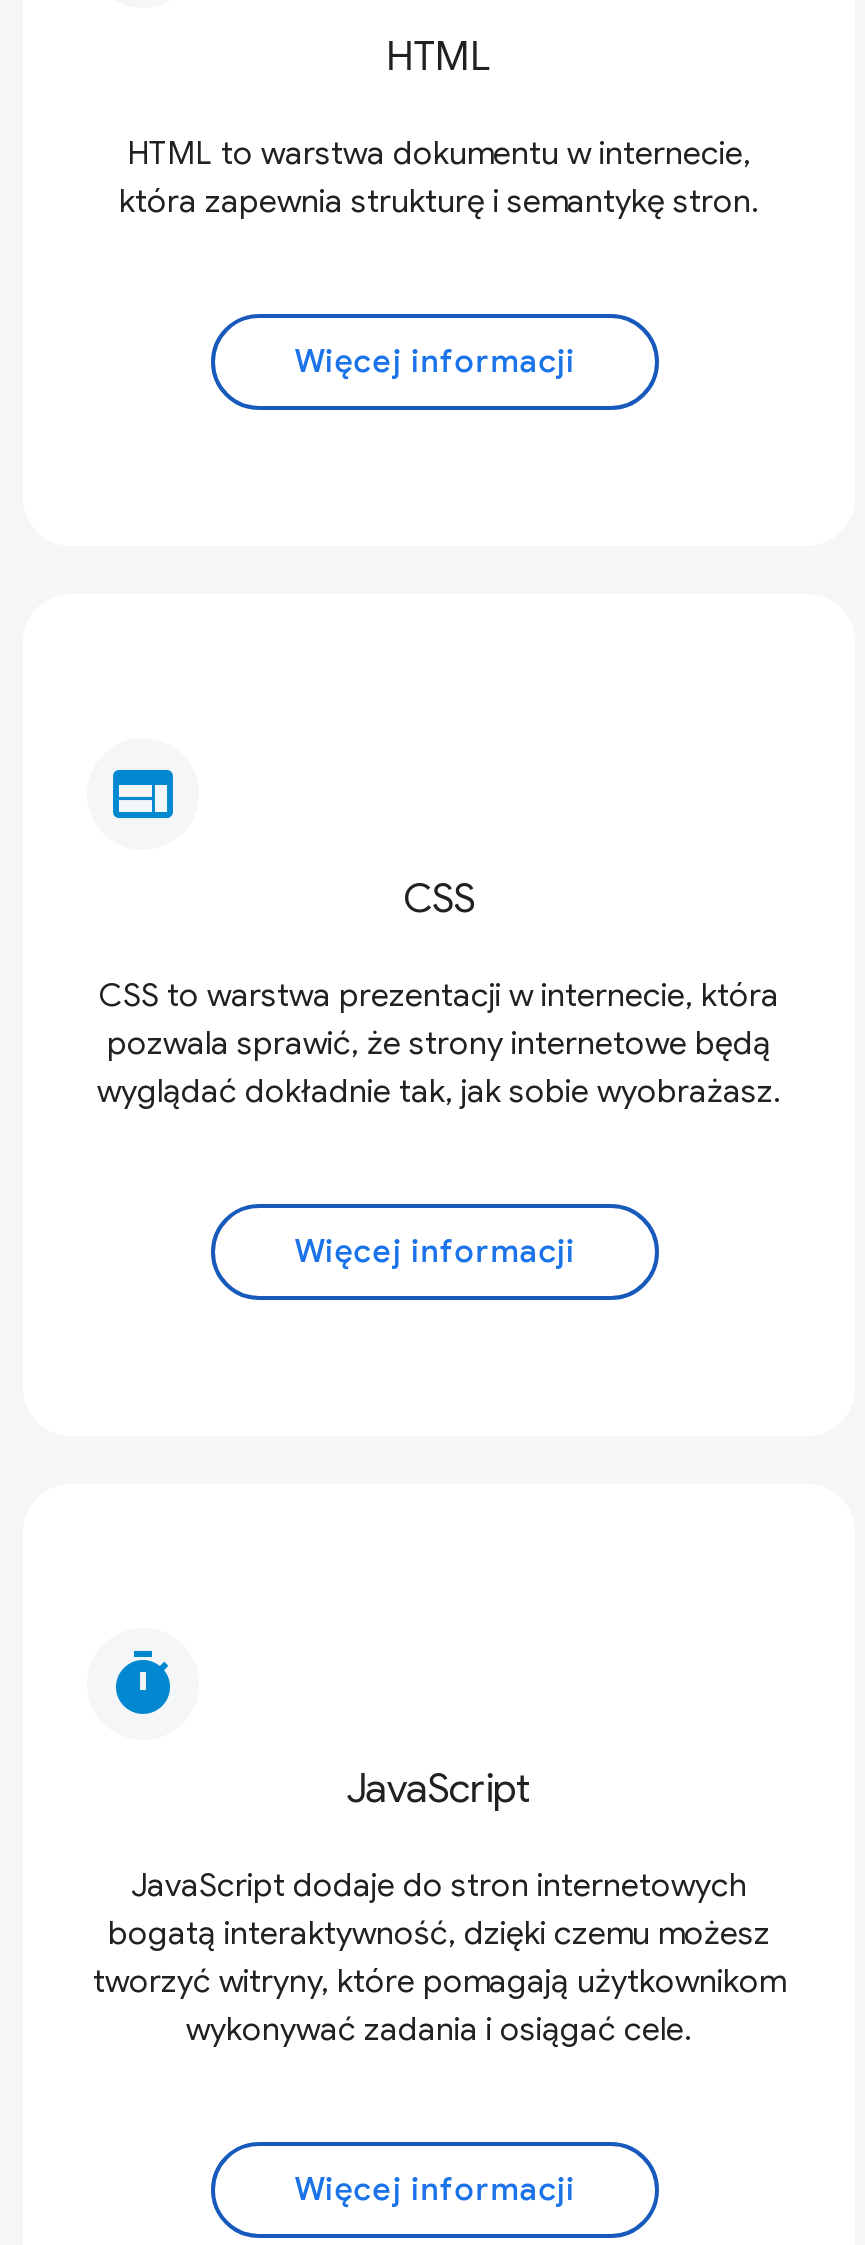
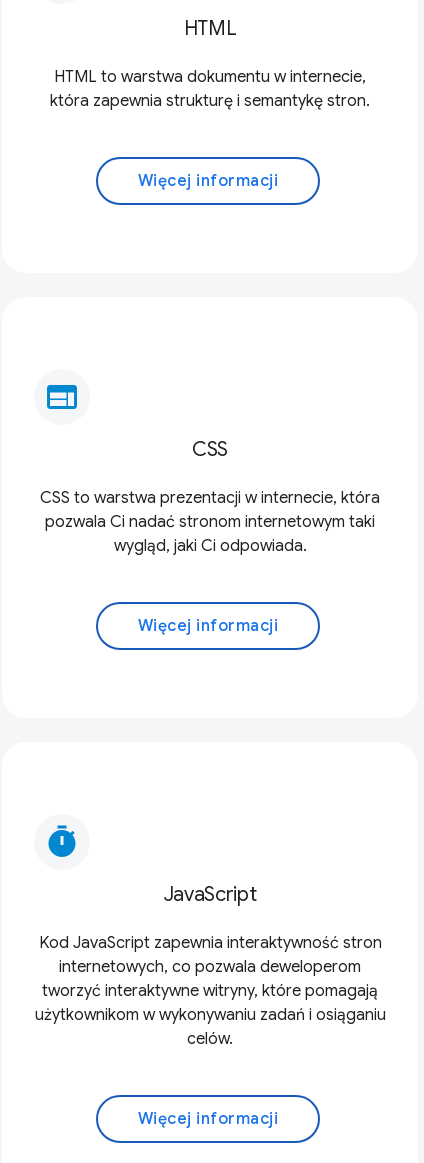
[97,1023,781,1111] pozwala sprawić, że strony internetowe będą | wyglądać dokładnie tak, jak sobie wyobrażasz. -> [45,512,375,556] pozwala Ci nadać stronom internetowym taki | wygląd, jaki Ci odpowiada.
[93,1865,785,2049] JavaScript dodaje do stron internetowych | bogatą interaktywność, dzięki czemu możesz | tworzyć witryny, które pomagają użytkownikom | wykonywać zadania i osiągać cele. -> [34,933,385,1049] Kod JavaScript zapewnia interaktywność stron | internetowych, co pozwala deweloperom | tworzyć interaktywne witryny, które pomagają | użytkownikom w wykonywaniu zadań i osiąganiu | celów.

